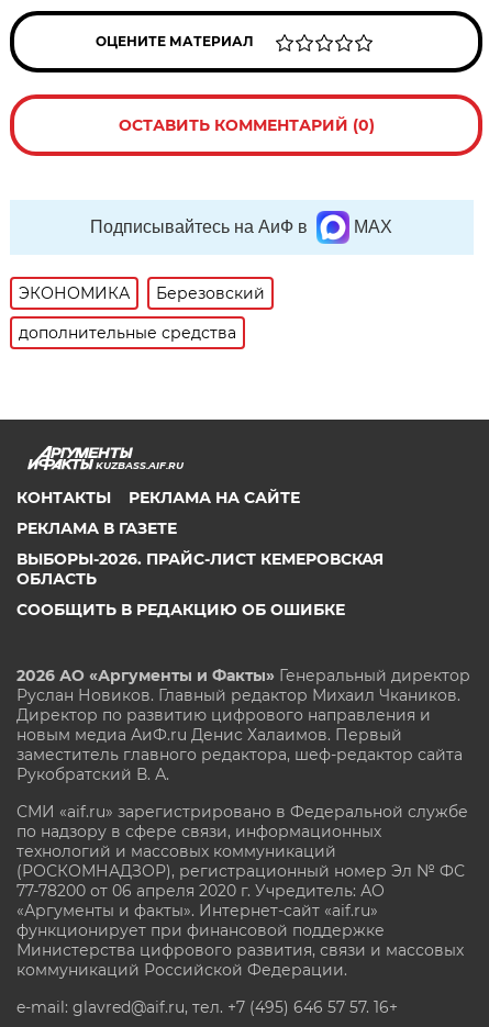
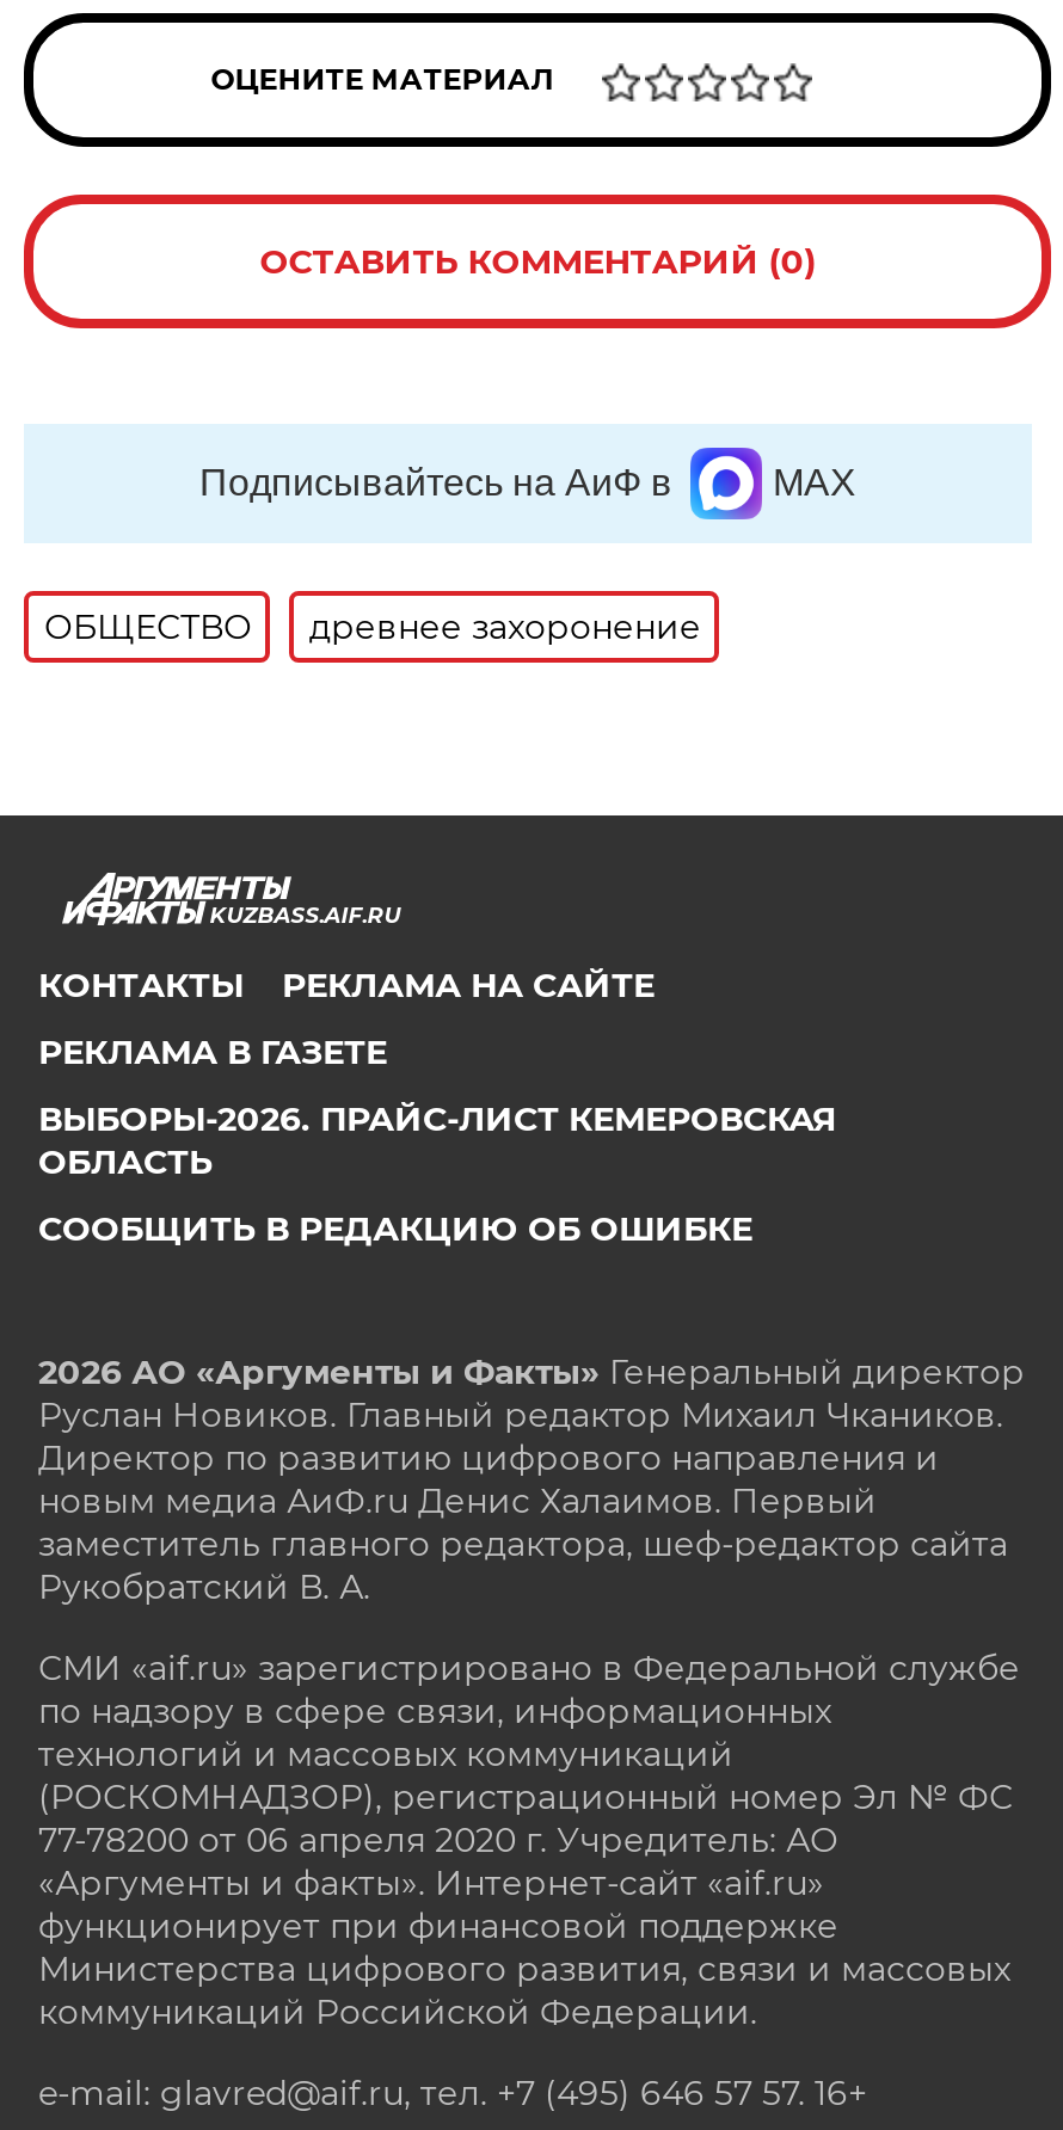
[19,283,265,343] ЭКОНОМИКА | Березовский | дополнительные средства -> [44,605,701,648] ОБЩЕСТВО | древнее захоронение

